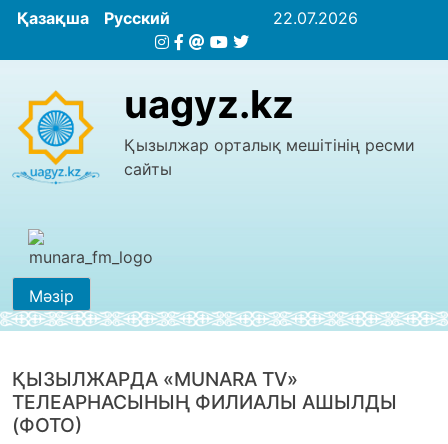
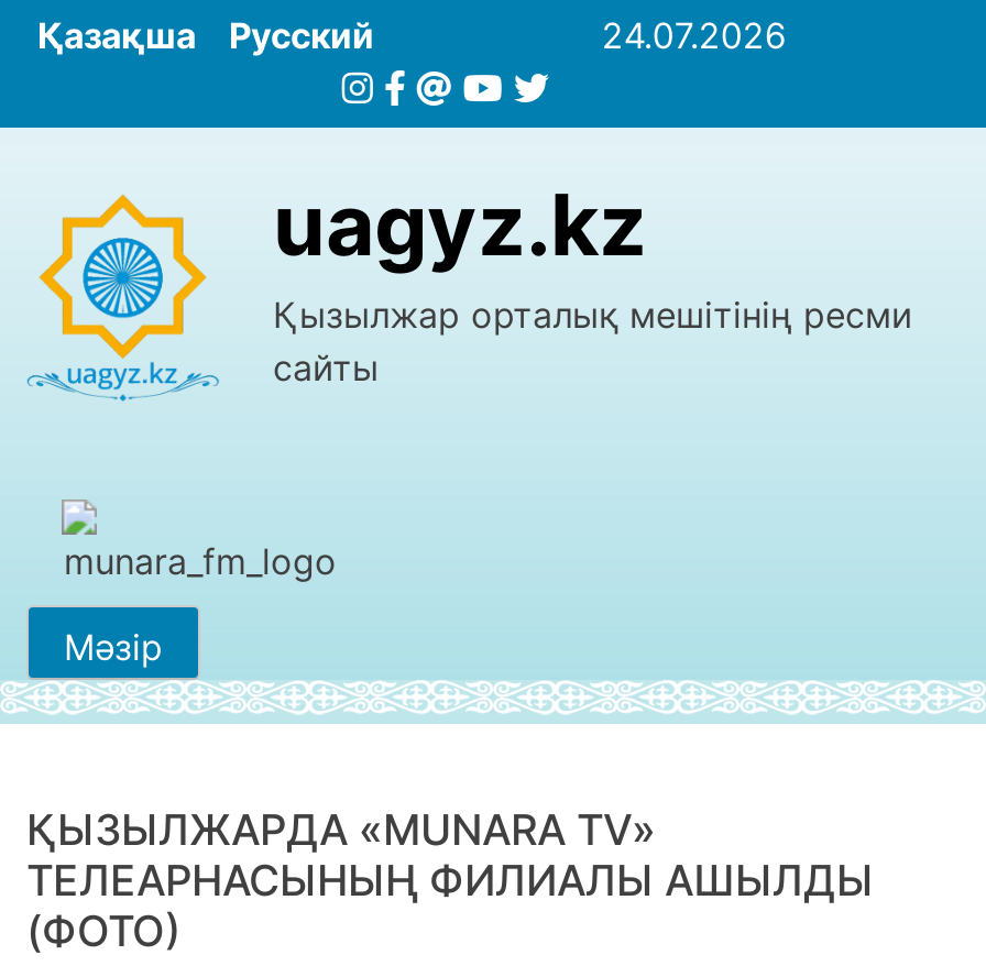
[273,8,358,28] 22.07.2026 -> [602,13,786,57] 24.07.2026

